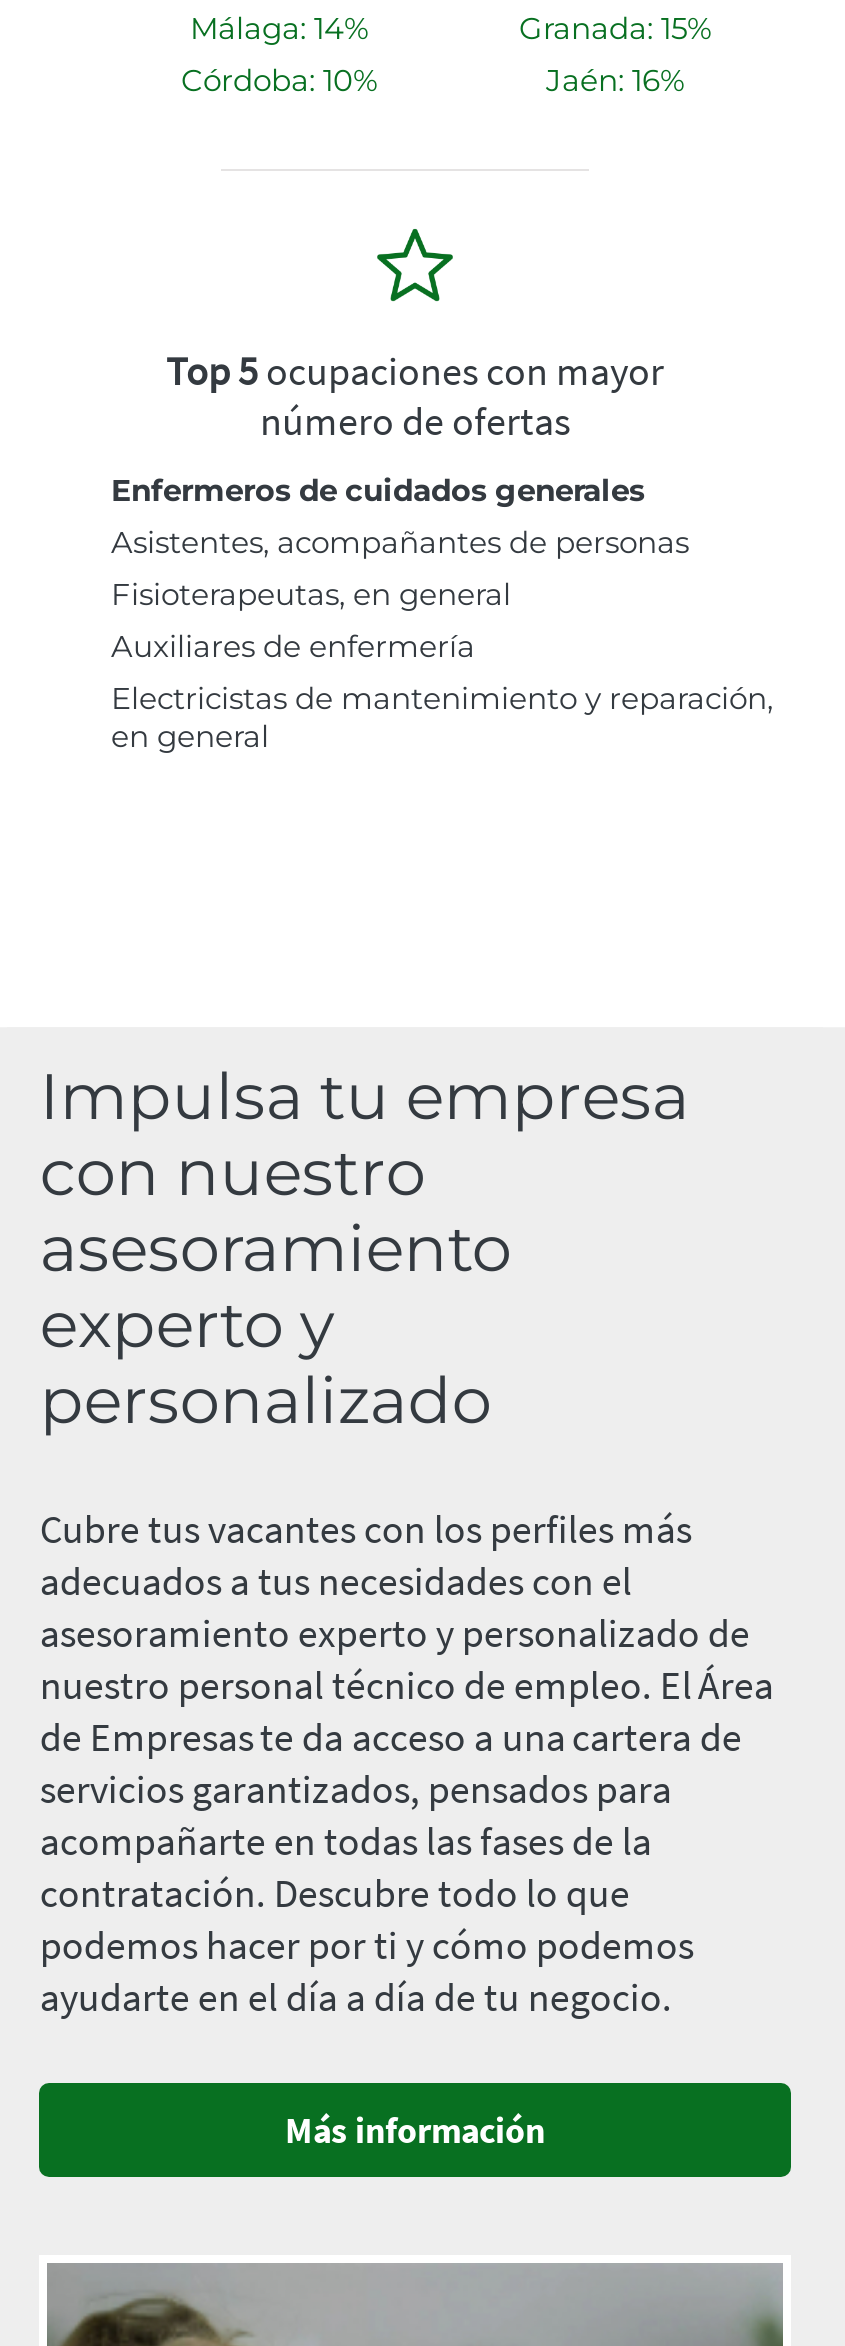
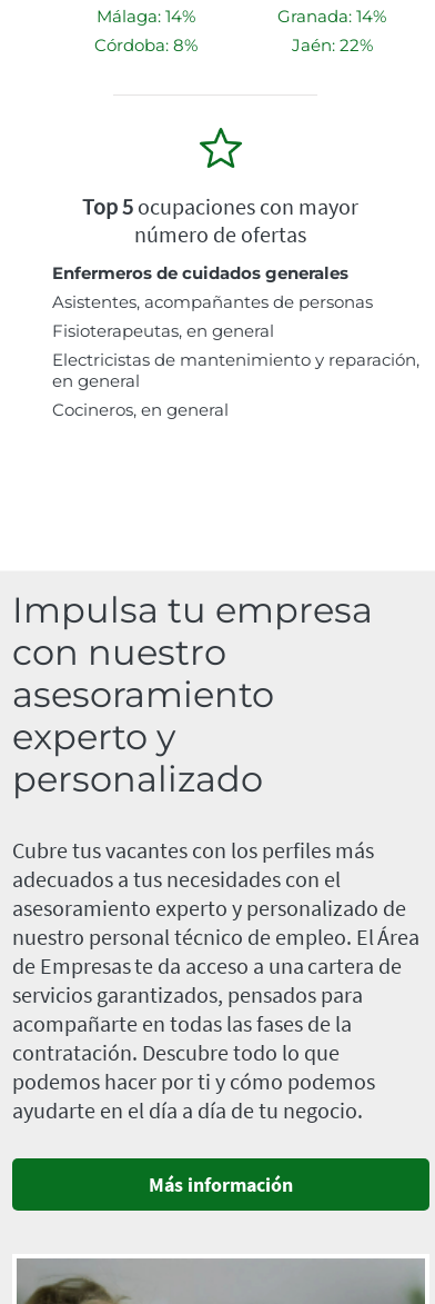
[519,9,711,47] Granada: 15% -> [277,5,386,26] Granada: 14%
[181,61,377,99] Córdoba: 10% -> [94,34,197,55] Córdoba: 8%
[546,61,684,99] Jaén: 16% -> [291,34,372,55] Jaén: 22%
[111,627,475,665] Auxiliares de enfermería -> none
moved [111,679,773,755] -> [52,349,419,391]: Electricistas de mantenimiento y reparación, | en general
none -> [52,399,229,420] Cocineros, en general

